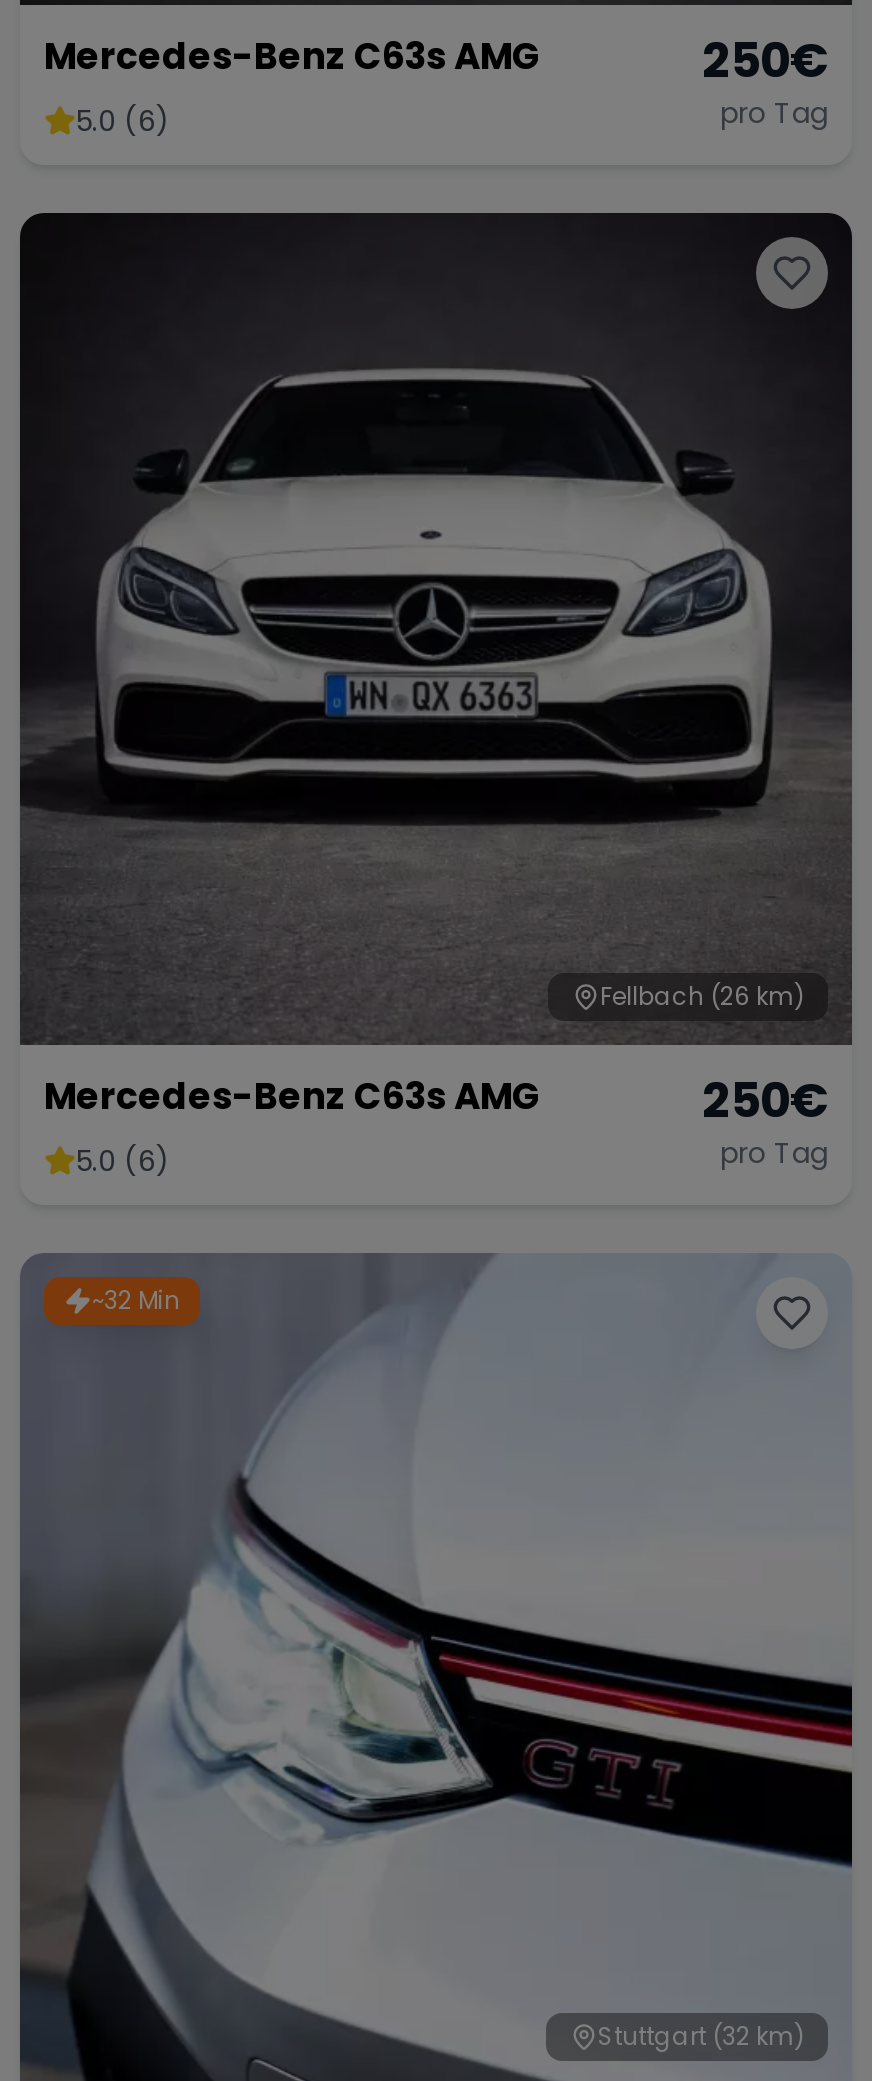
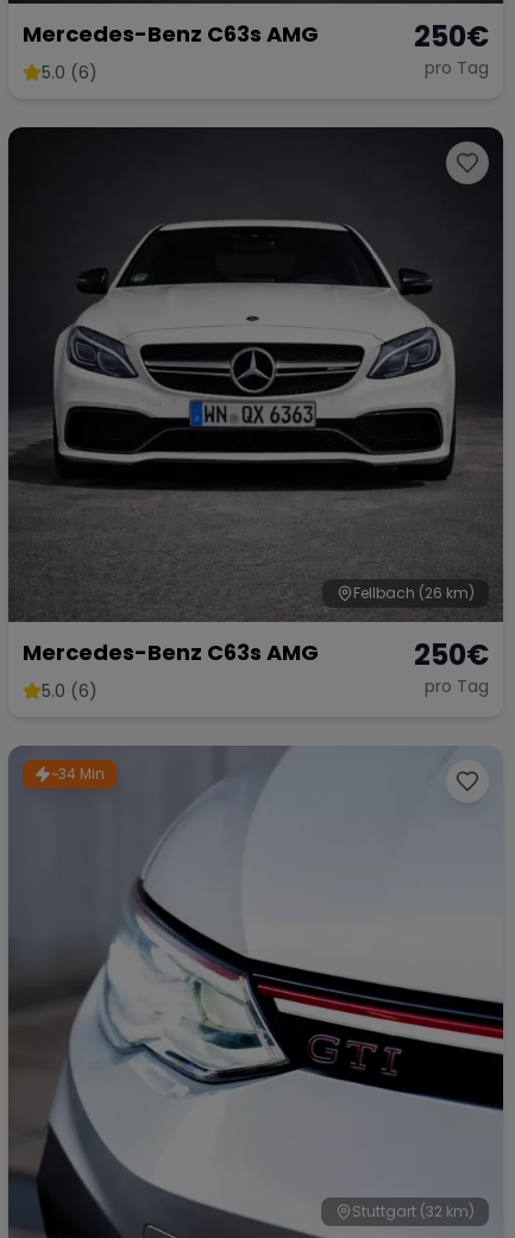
[92,1283,180,1317] ~32 Min -> [51,763,105,784] ~34 Min

